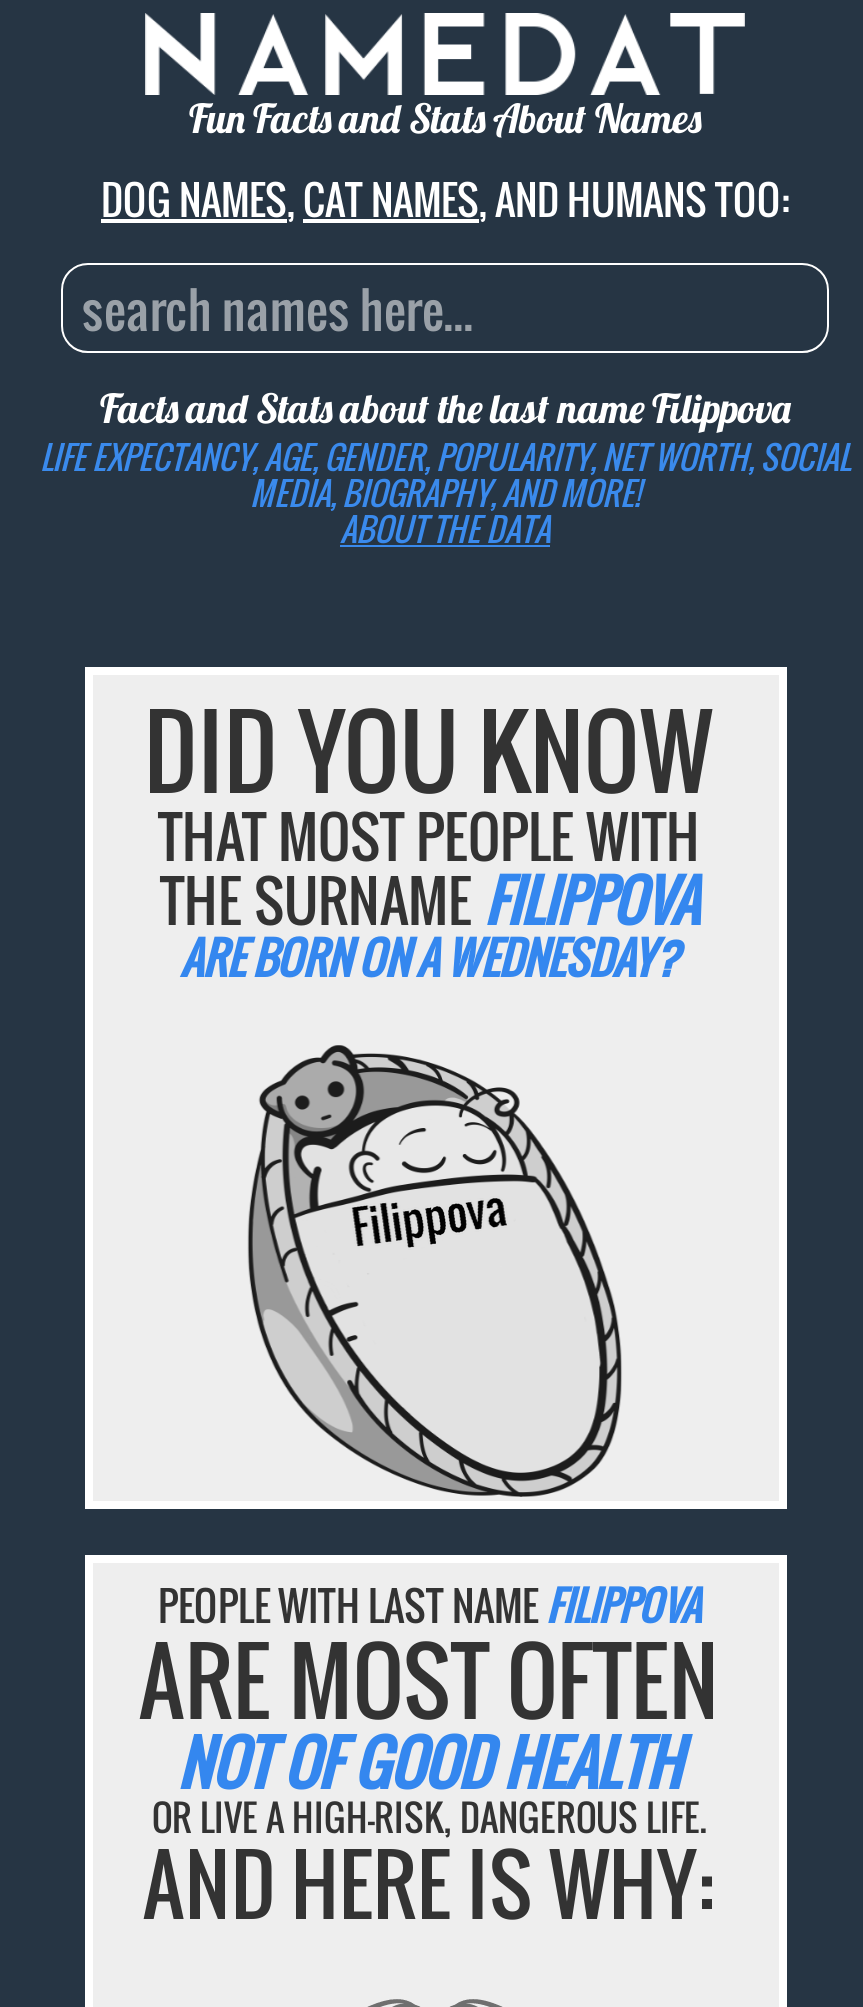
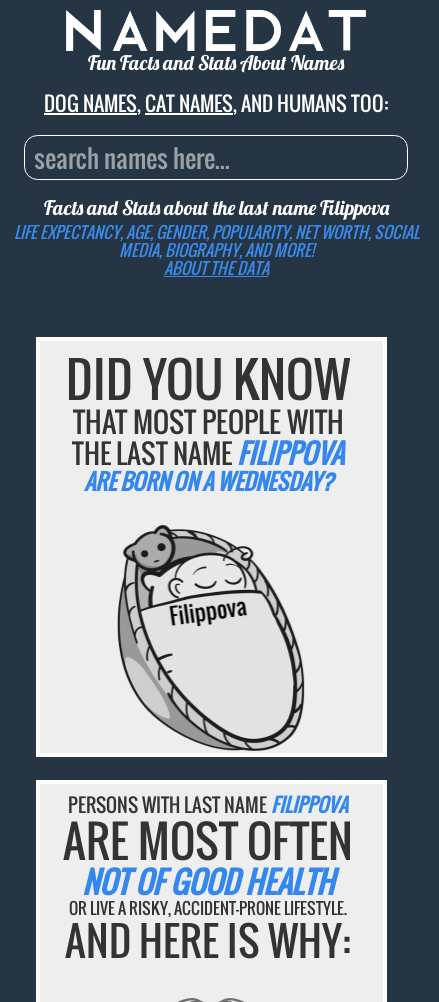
[160,860,698,942] THE SURNAMEFILIPPOVA -> [72,433,344,473] THE LAST NAMEFILIPPOVA
[158,1576,700,1636] PEOPLE WITH LAST NAME FILIPPOVA -> [68,790,348,818] PERSONS WITH LAST NAME FILIPPOVA
[152,1792,706,1844] OR LIVE A HIGH-RISK, DANGEROUS LIFE. -> [69,896,347,920] OR LIVE A RISKY, ACCIDENT-PRONE LIFESTYLE.

